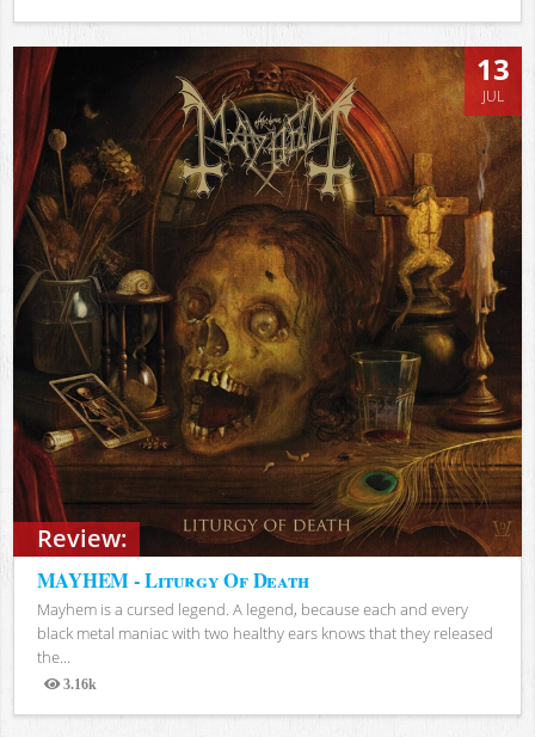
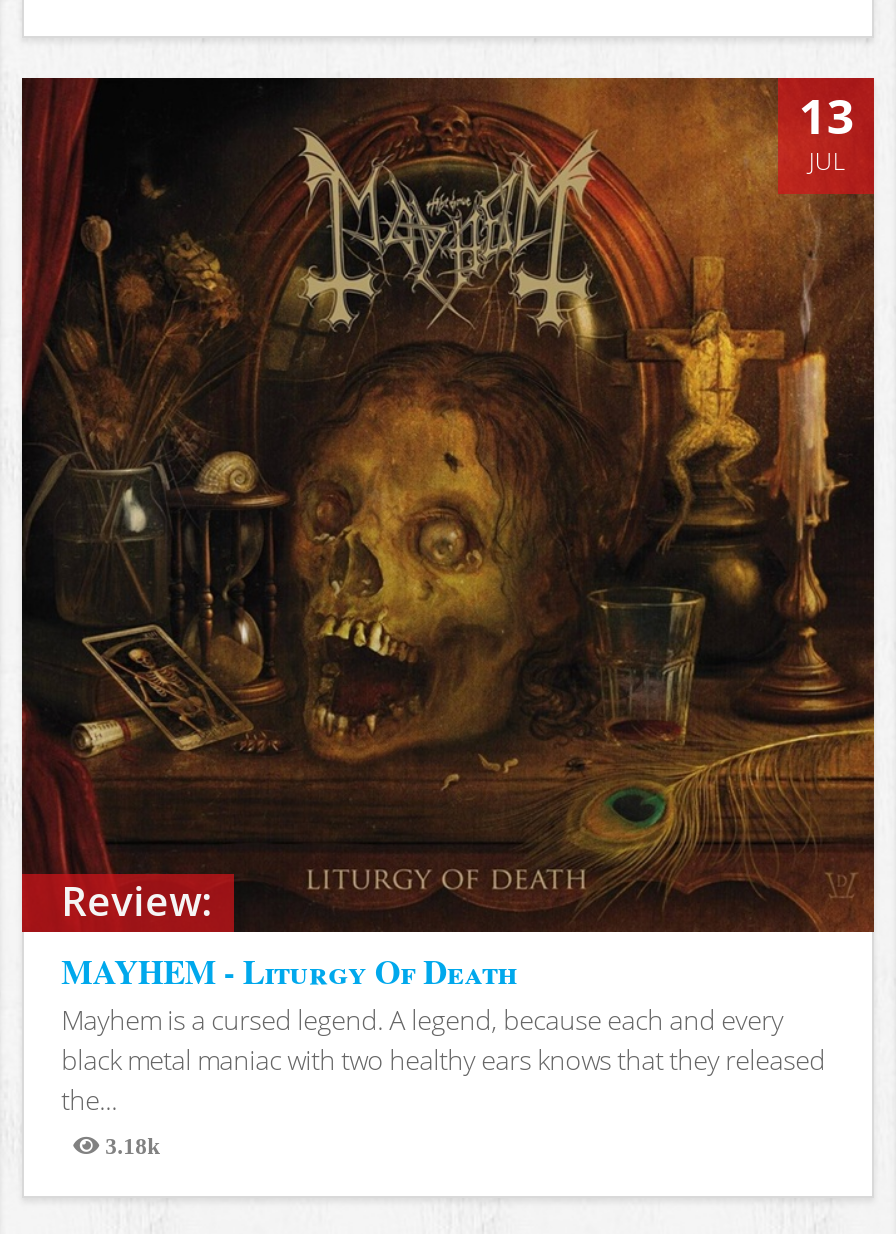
[59,677,96,691] 3.16k -> [99,1134,161,1156] 3.18k

